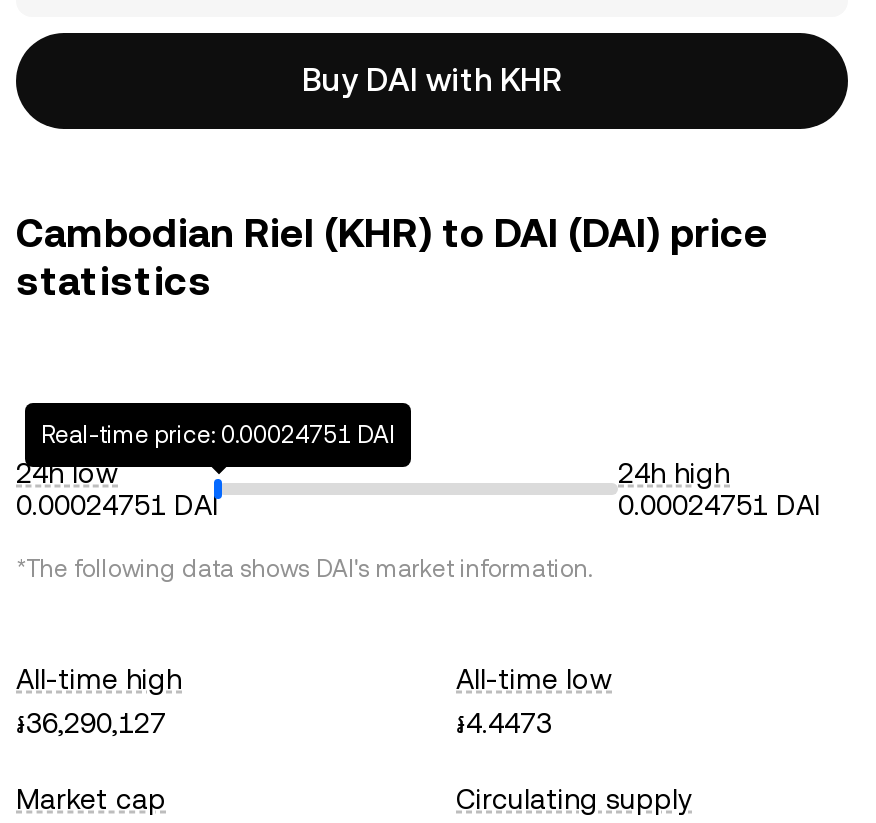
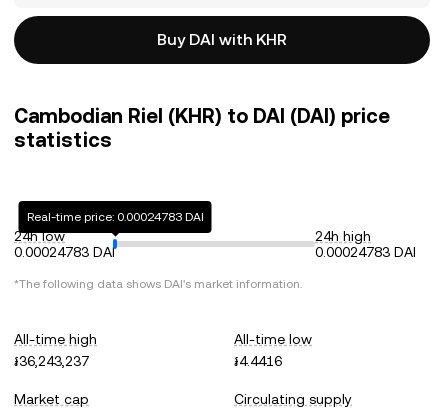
[41,421,395,449] Real-time price: 0.00024751 DAI -> [26,210,203,224] Real-time price: 0.00024783 DAI
[16,489,218,521] 0.00024751 DAI -> [14,244,115,260] 0.00024783 DAI
[618,489,820,521] 0.00024751 DAI -> [315,244,416,260] 0.00024783 DAI
[16,707,166,739] ៛36,290,127 -> [14,353,89,369] ៛36,243,237
[456,707,552,739] ៛4.4473 -> [234,353,282,369] ៛4.4416

